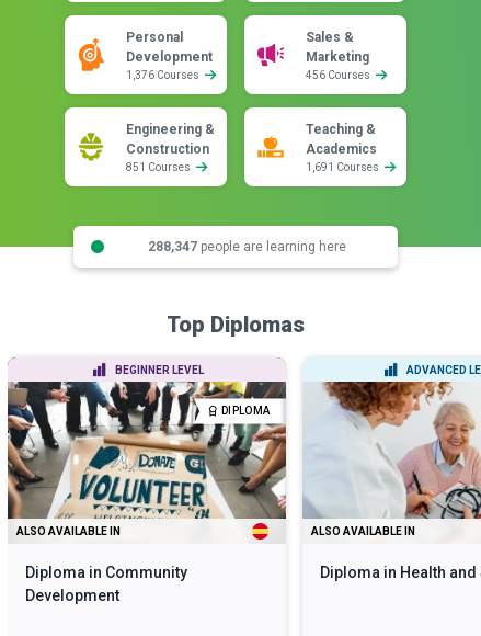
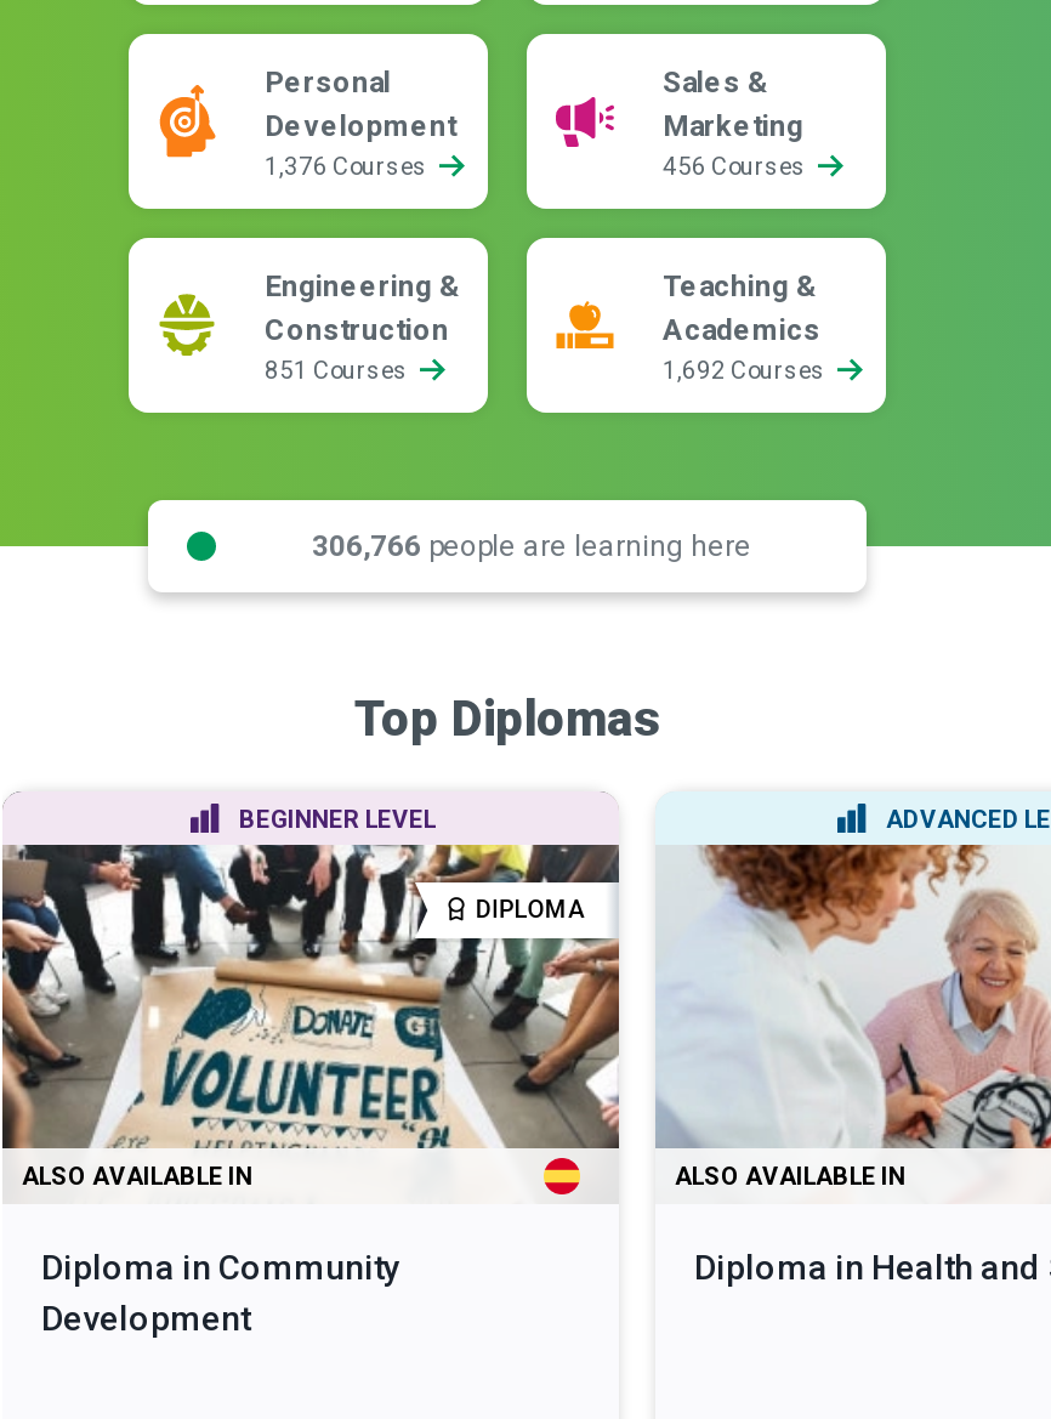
[306,161,381,173] 1,691 Courses -> [663,357,830,384] 1,692 Courses
[147,238,346,254] 288,347 people are learning here -> [312,528,751,562] 306,766 people are learning here

